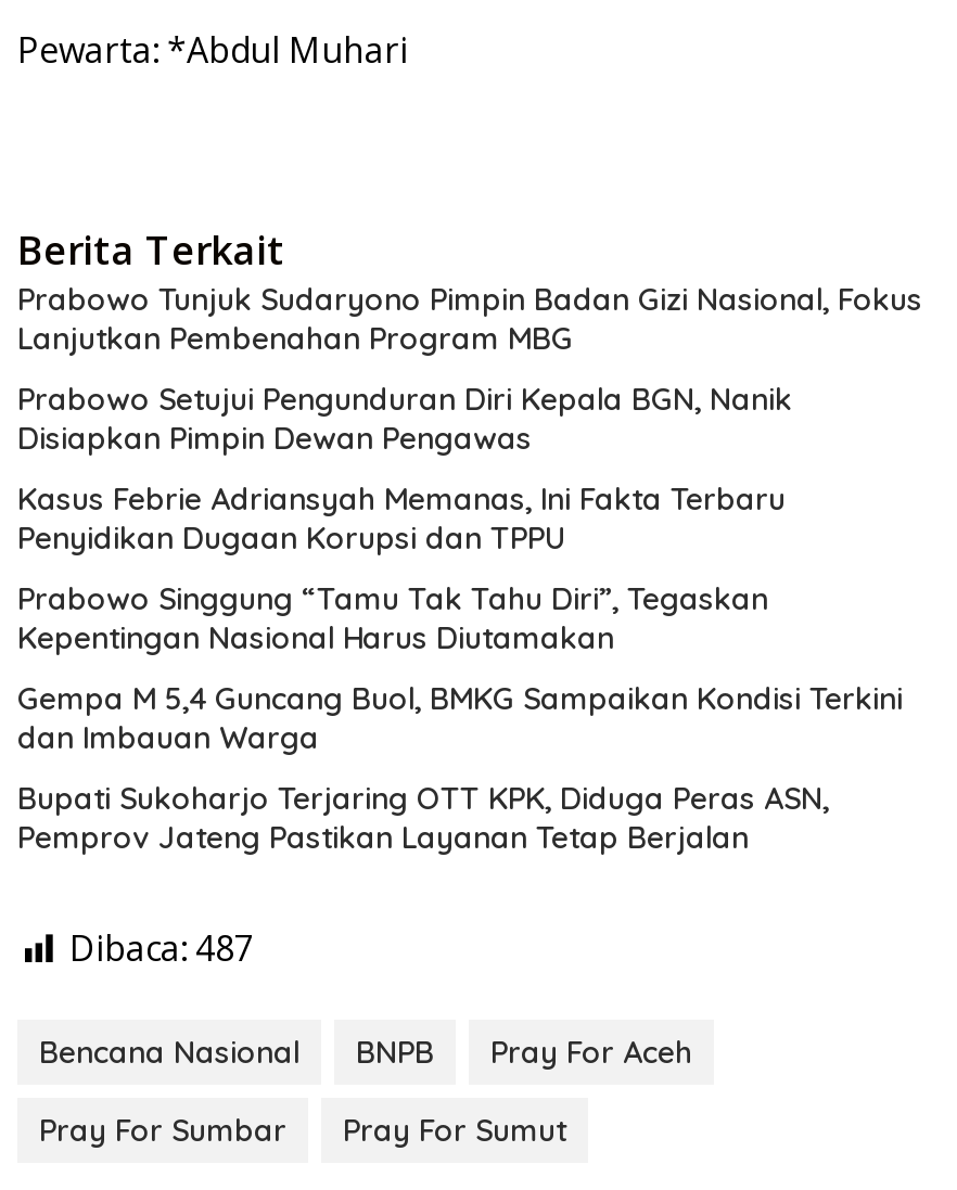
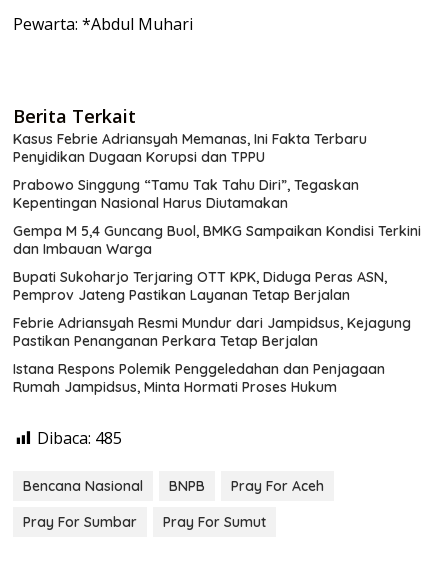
[17,281,922,458] Prabowo Tunjuk Sudaryono Pimpin Badan Gizi Nasional, Fokus | Lanjutkan Pembenahan Program MBG | Prabowo Setujui Pengunduran Diri Kepala BGN, Nanik | Disiapkan Pimpin Dewan Pengawas -> none
moved [17,480,903,858] -> [13,130,421,304]: Kasus Febrie Adriansyah Memanas, Ini Fakta Terbaru | Penyidikan Dugaan Korupsi dan TPPU | Prabowo Singgung “Tamu Tak Tahu Diri”, Tegaskan | Kepentingan Nasional Harus Diutamakan | Gempa M 5,4 Guncang Buol, BMKG Sampaikan Kondisi Terkini | dan Imbauan Warga | Bupati Sukoharjo Terjaring OTT KPK, Diduga Peras ASN, | Pemprov Jateng Pastikan Layanan Tetap Berjalan
[69,925,254,973] Dibaca: 487 -> [13,314,411,449] Febrie Adriansyah Resmi Mundur dari Jampidsus, Kejagung | Pastikan Penanganan Perkara Tetap Berjalan | Istana Respons Polemik Penggeledahan dan Penjagaan | Rumah Jampidsus, Minta Hormati Proses Hukum | Dibaca: 485

